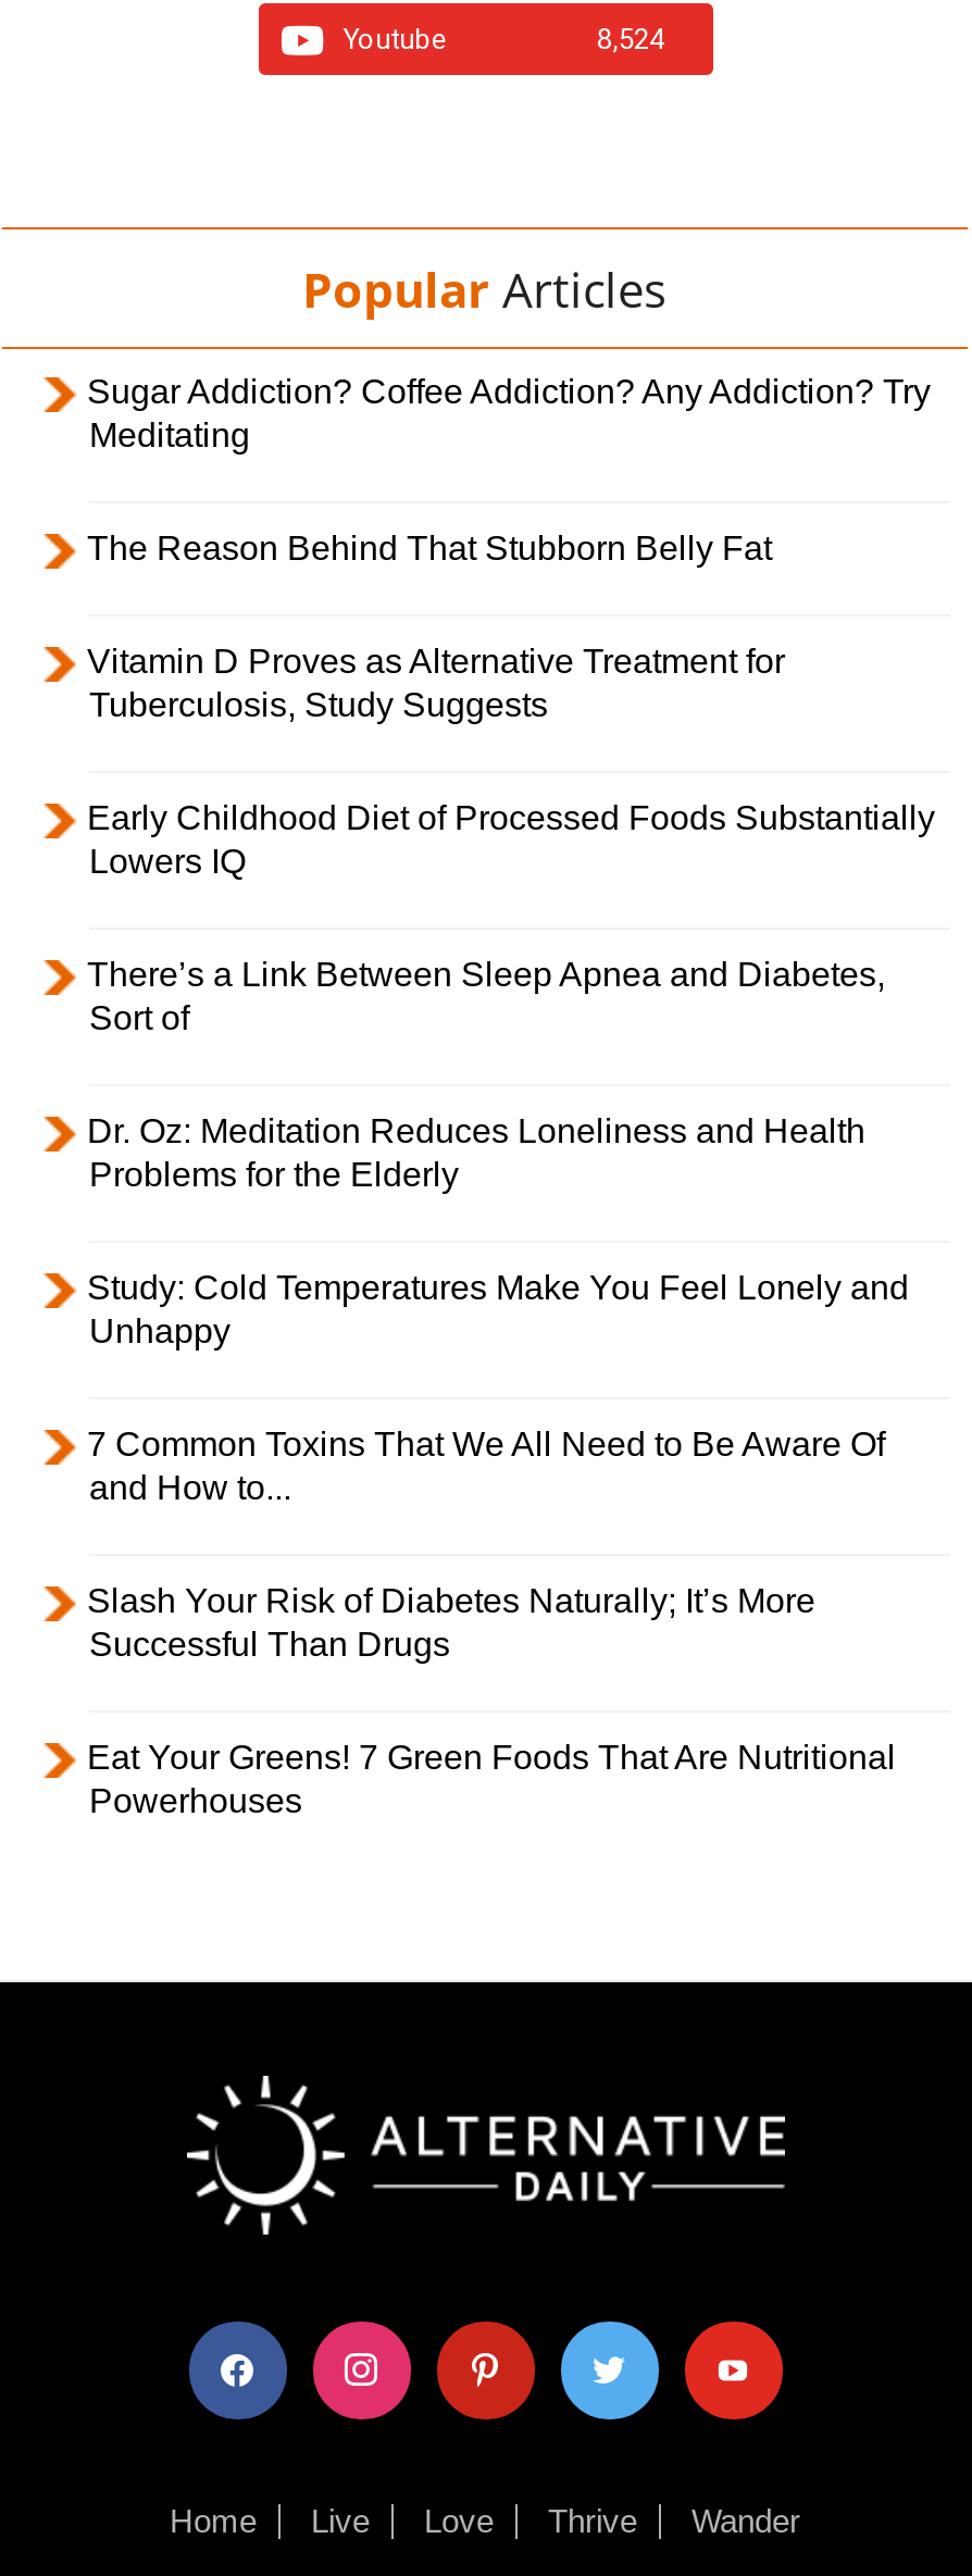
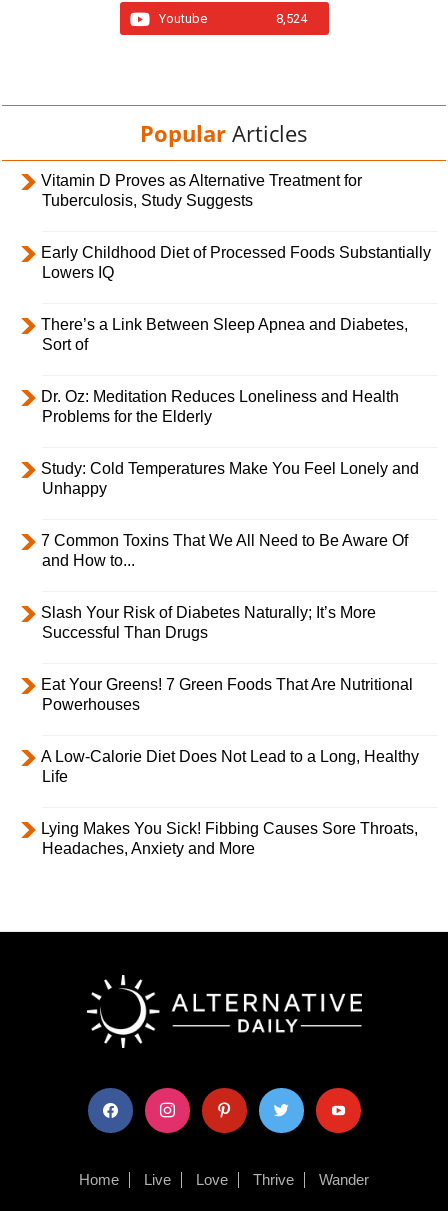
[87,373,931,567] Sugar Addiction? Coffee Addiction? Any Addiction? Try | Meditating | The Reason Behind That Stubborn Belly Fat -> none
moved [87,643,935,1820] -> [41,172,431,713]: Vitamin D Proves as Alternative Treatment for | Tuberculosis, Study Suggests | Early Childhood Diet of Processed Foods Substantially | ... | Eat Your Greens! 7 Green Foods That Are Nutritional | Powerhouses
none -> [41,748,419,857] A Low-Calorie Diet Does Not Lead to a Long, Healthy | Life | Lying Makes You Sick! Fibbing Causes Sore Throats, | Headaches, Anxiety and More

